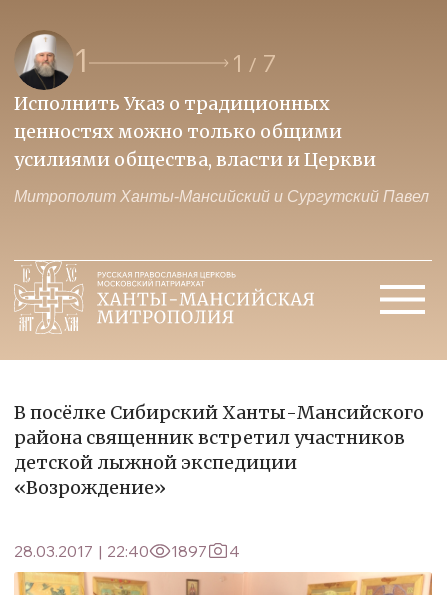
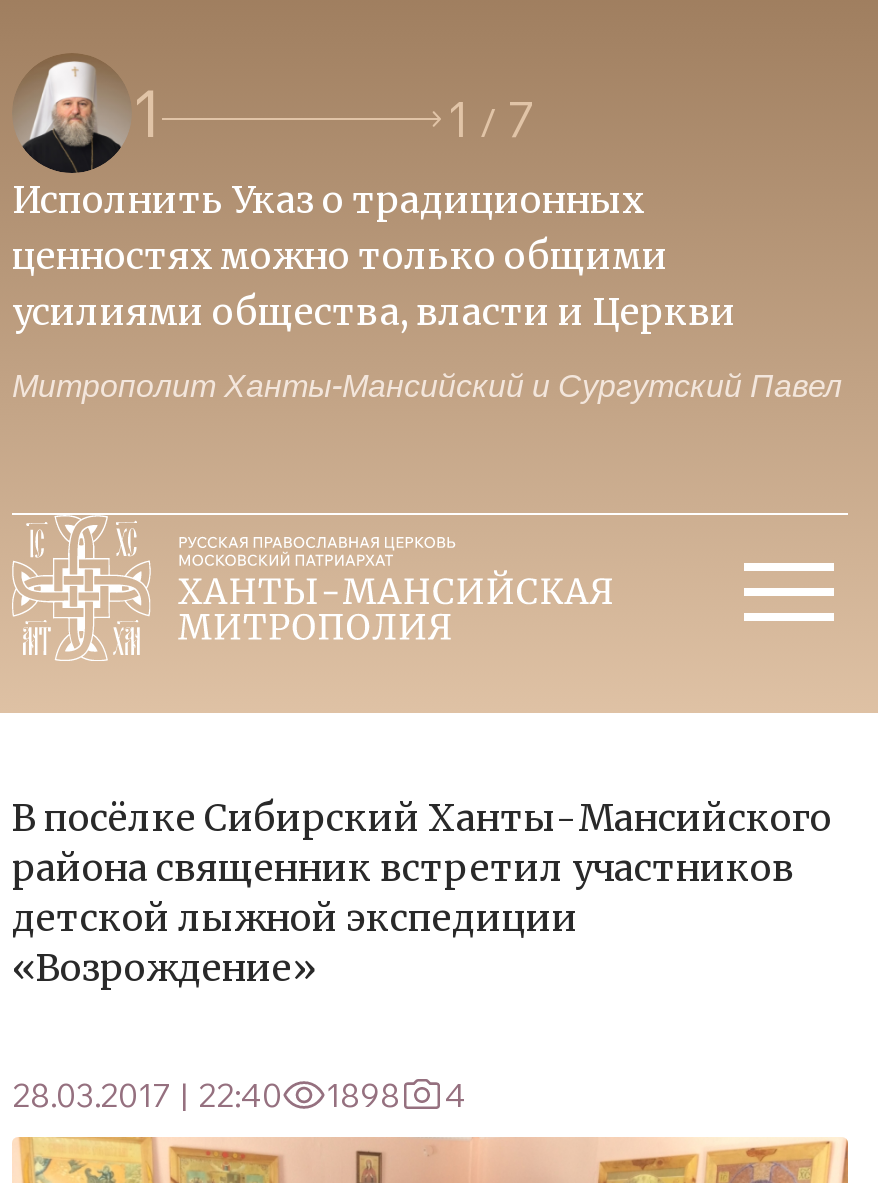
[171,541,207,561] 1897 -> [326,1075,400,1115] 1898

